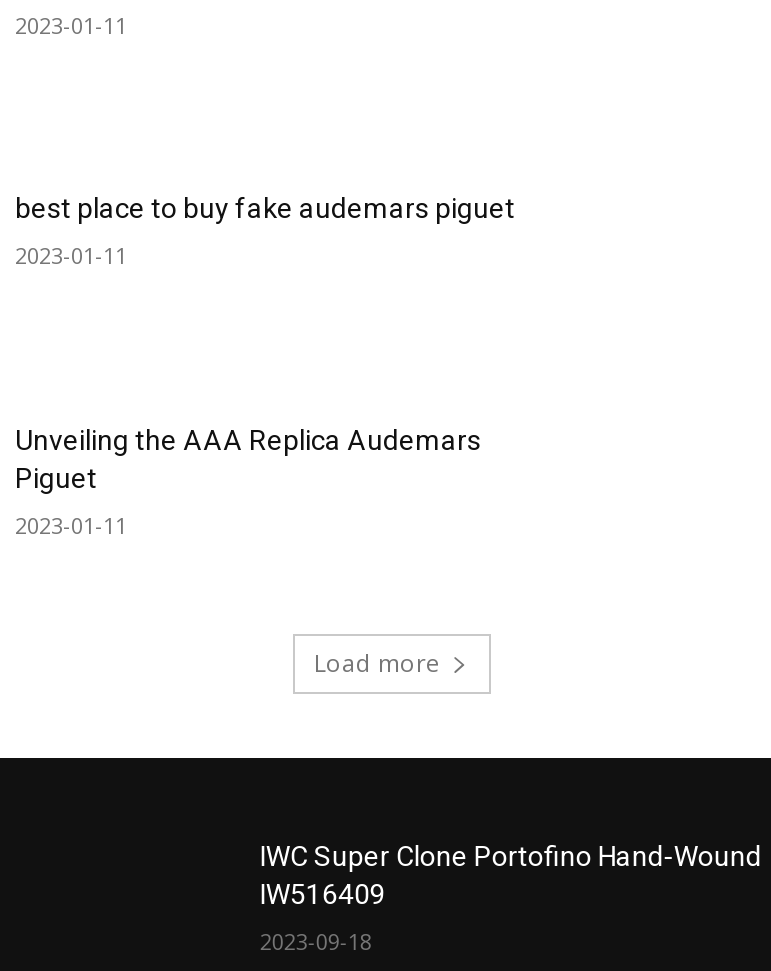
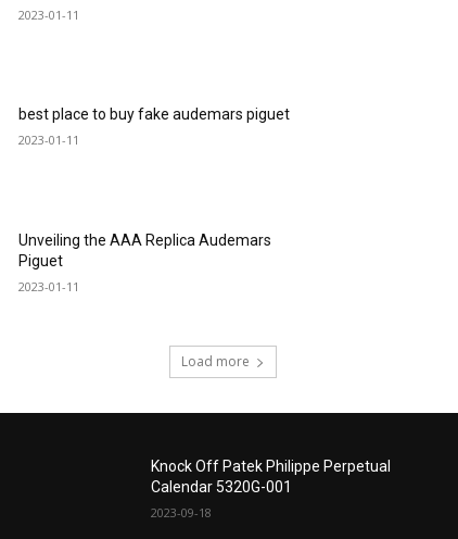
[260,840,762,910] IWC Super Clone Portofino Hand-Wound | IW516409 -> [151,457,391,495] Knock Off Patek Philippe Perpetual | Calendar 5320G-001

